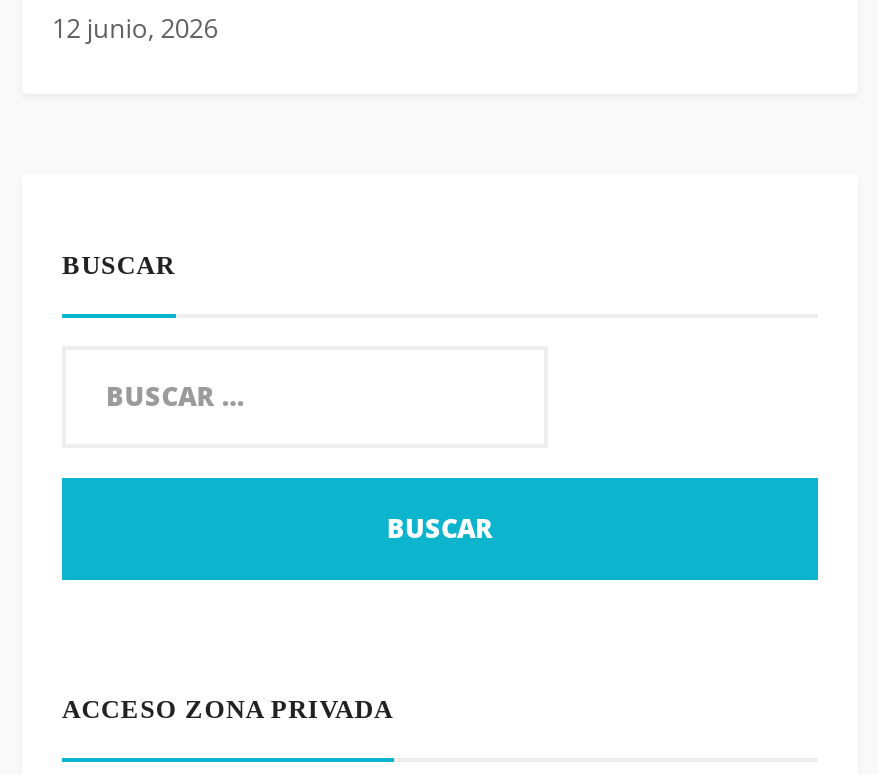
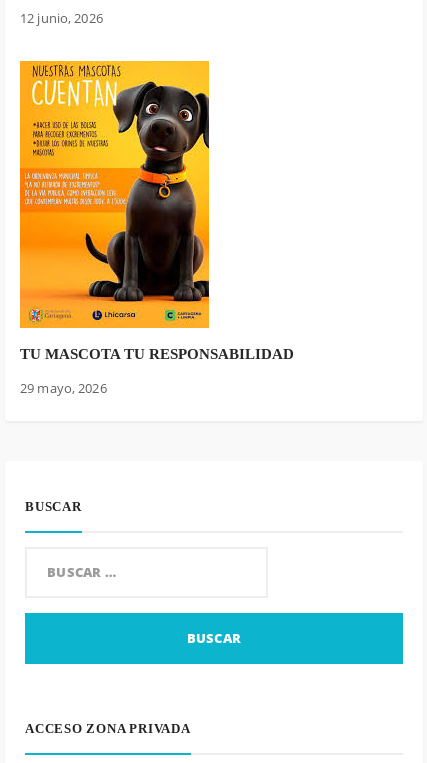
none -> [19,60,294,397] [image] | TU MASCOTA TU RESPONSABILIDAD | 29 mayo, 2026

